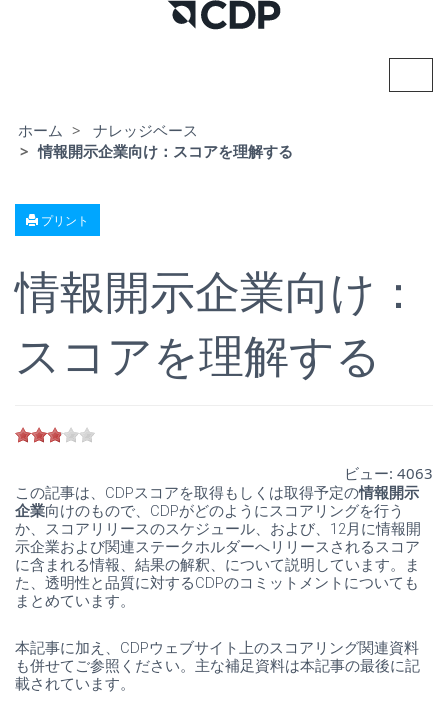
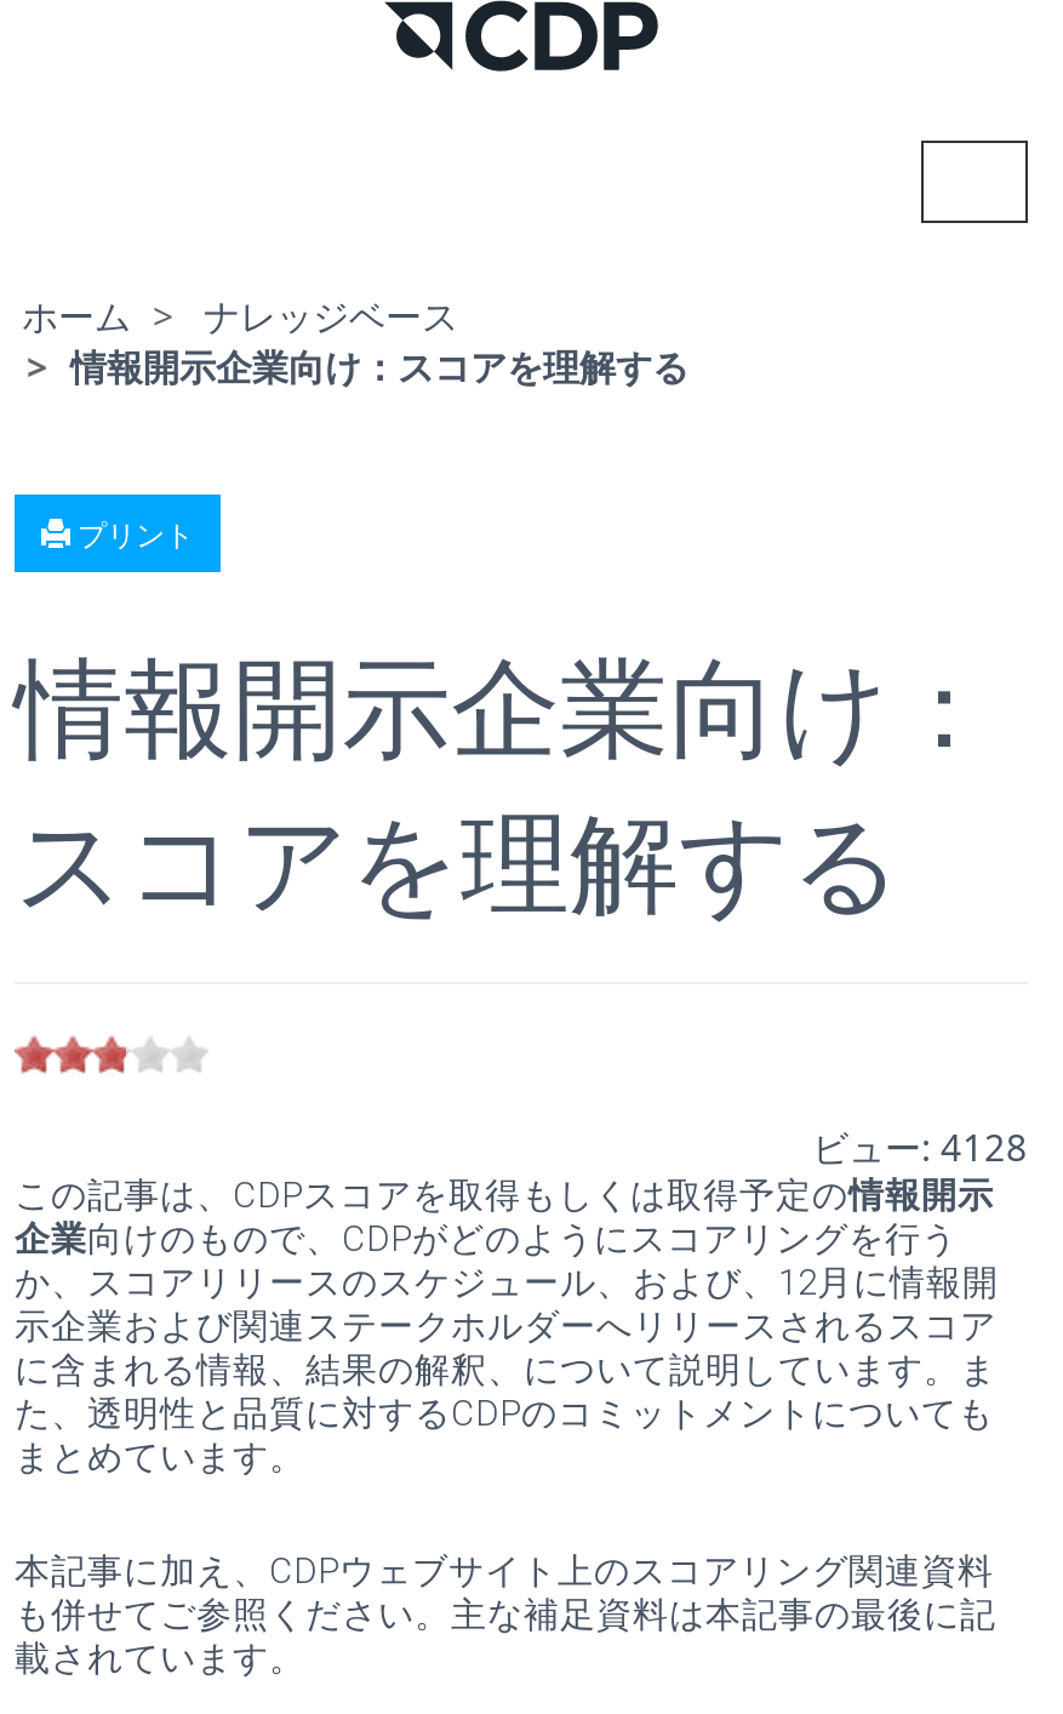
[344,463,433,483] ビュー: 4063 -> [812,1122,1028,1171] ビュー: 4128

